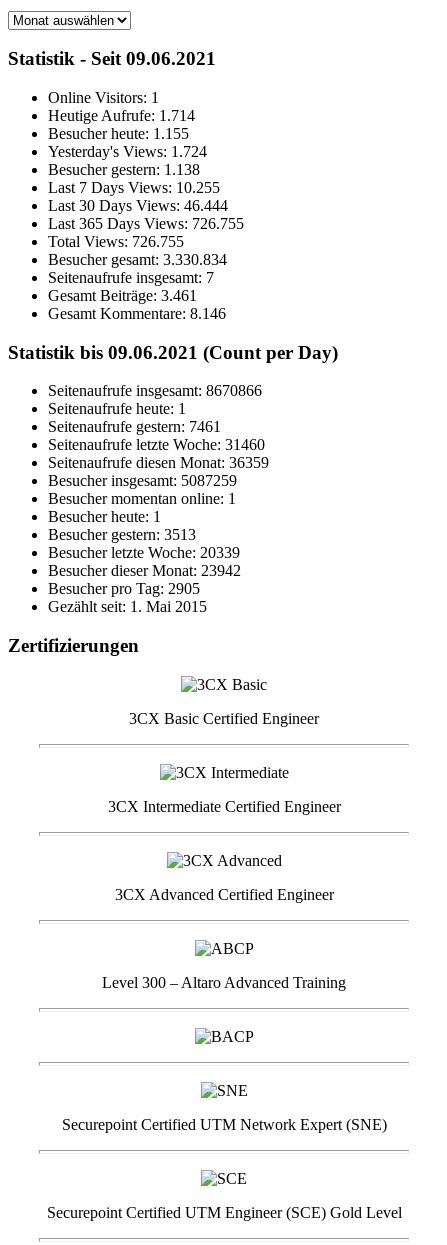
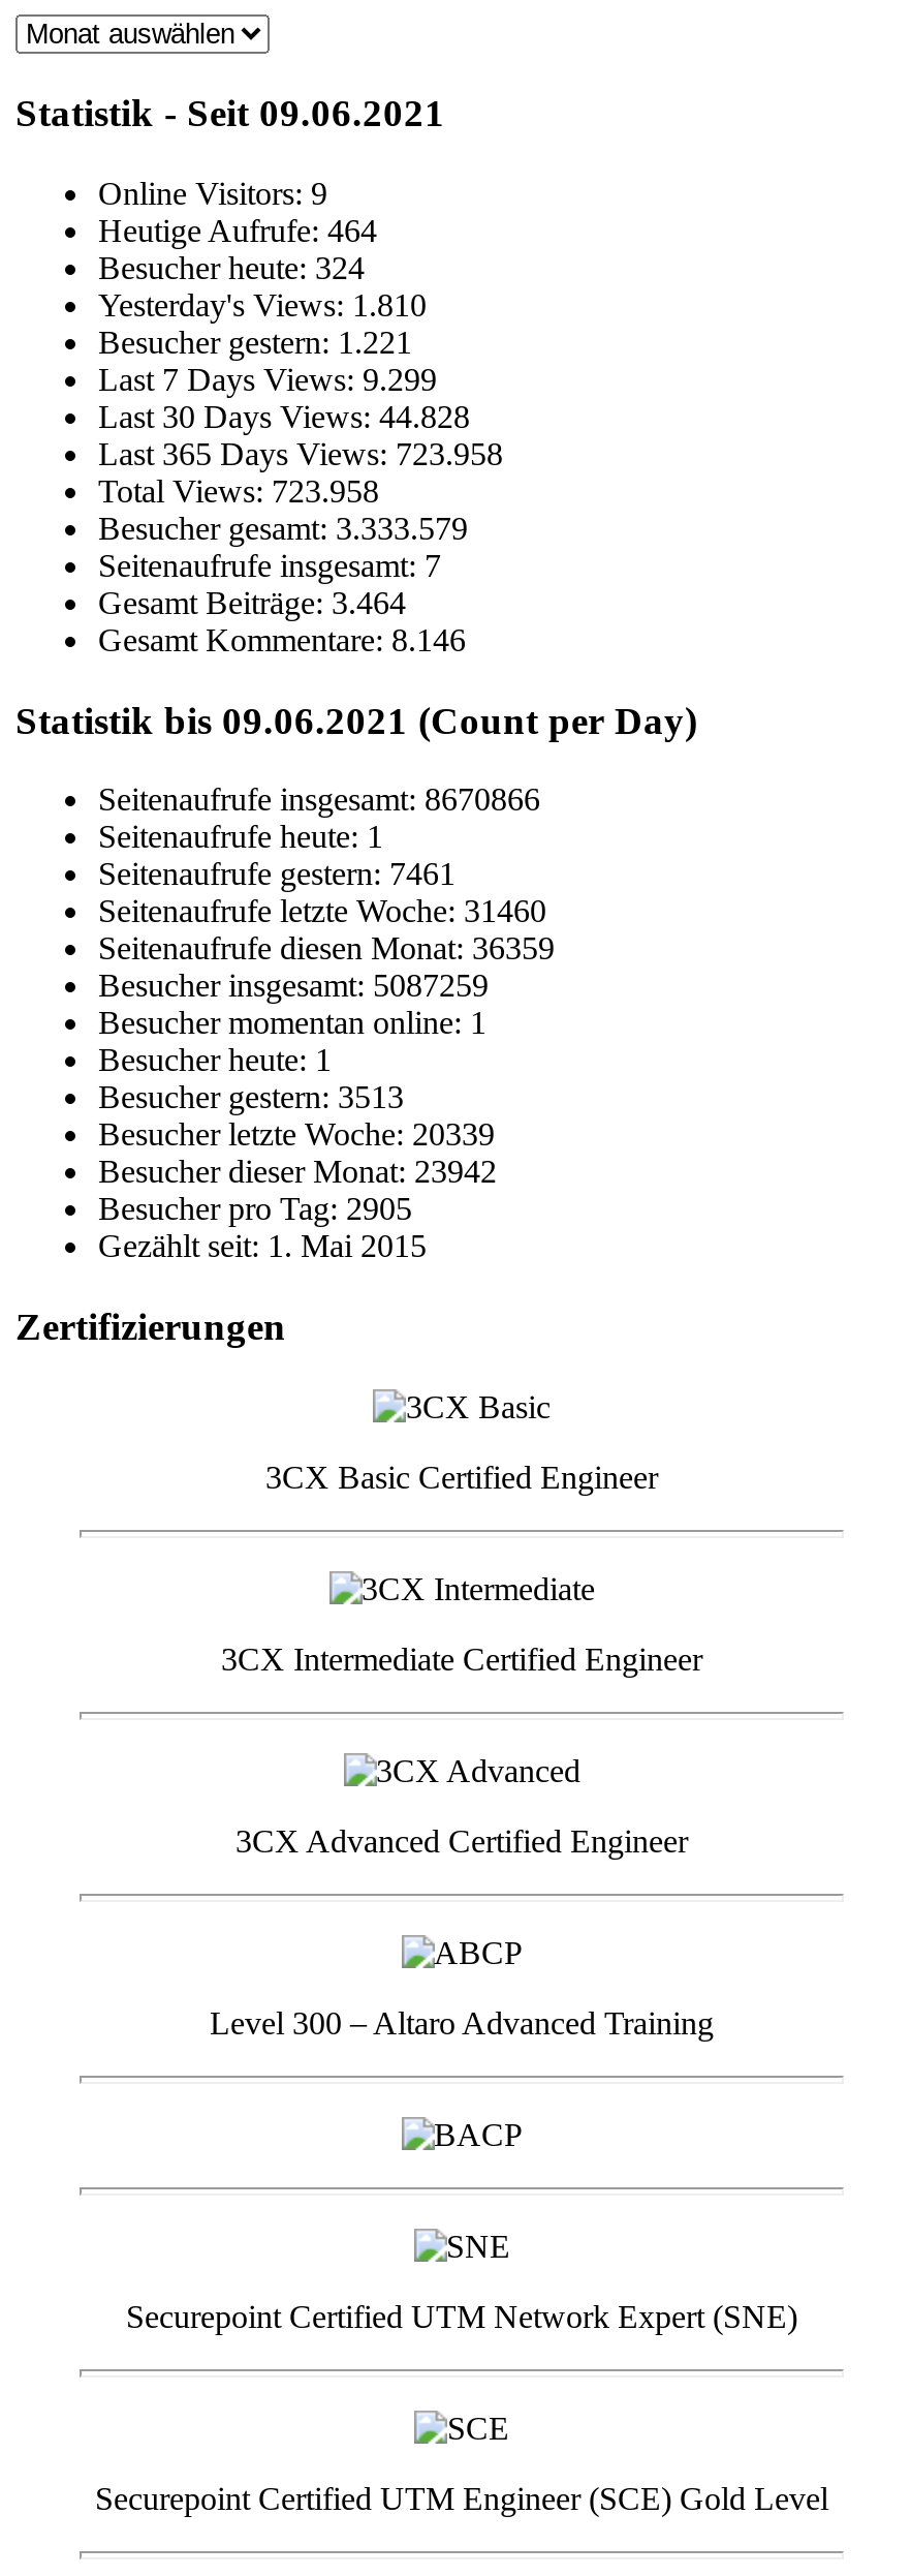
[48,89,159,106] Online Visitors: 1 -> [98,176,327,211] Online Visitors: 9
[48,107,195,124] Heutige Aufrufe: 1.714 -> [98,213,377,248] Heutige Aufrufe: 464
[48,125,189,142] Besucher heute: 1.155 -> [98,250,365,285] Besucher heute: 324
[48,143,207,160] Yesterday's Views: 1.724 -> [98,287,427,323] Yesterday's Views: 1.810
[48,161,200,178] Besucher gestern: 1.138 -> [98,325,412,360] Besucher gestern: 1.221
[48,179,220,196] Last 7 Days Views: 10.255 -> [98,362,437,397] Last 7 Days Views: 9.299
[48,197,228,214] Last 30 Days Views: 46.444 -> [98,399,470,434] Last 30 Days Views: 44.828
[48,215,244,232] Last 365 Days Views: 726.755 -> [98,436,503,471] Last 365 Days Views: 723.958
[48,233,184,250] Total Views: 726.755 -> [98,473,379,509] Total Views: 723.958
[48,251,227,268] Besucher gesamt: 3.330.834 -> [98,511,468,546] Besucher gesamt: 3.333.579
[48,287,197,304] Gesamt Beiträge:3.461 -> [98,585,406,620] Gesamt Beiträge:3.464

